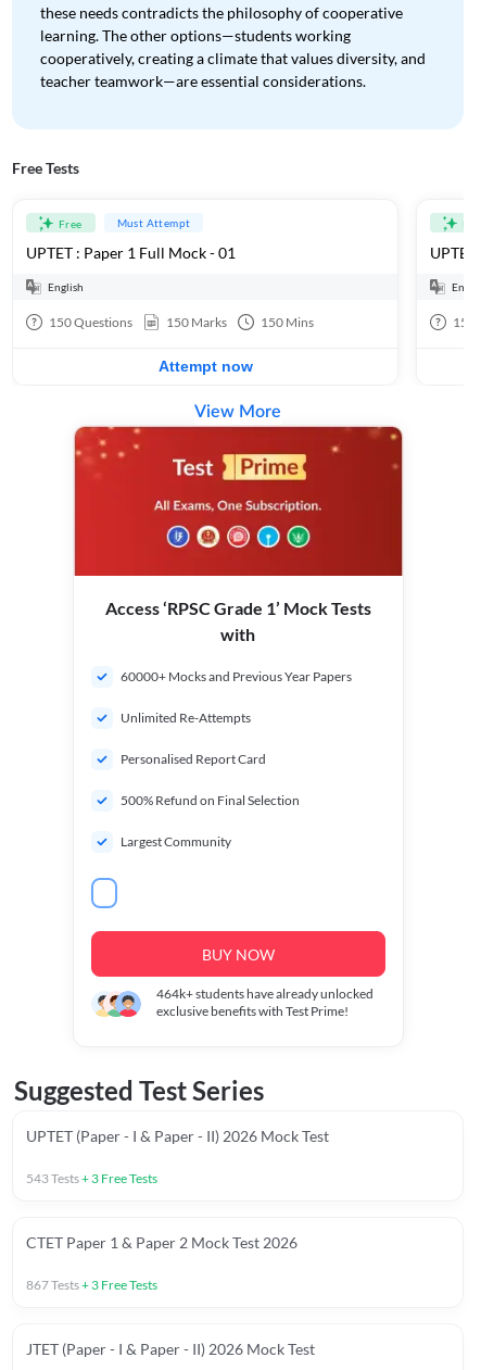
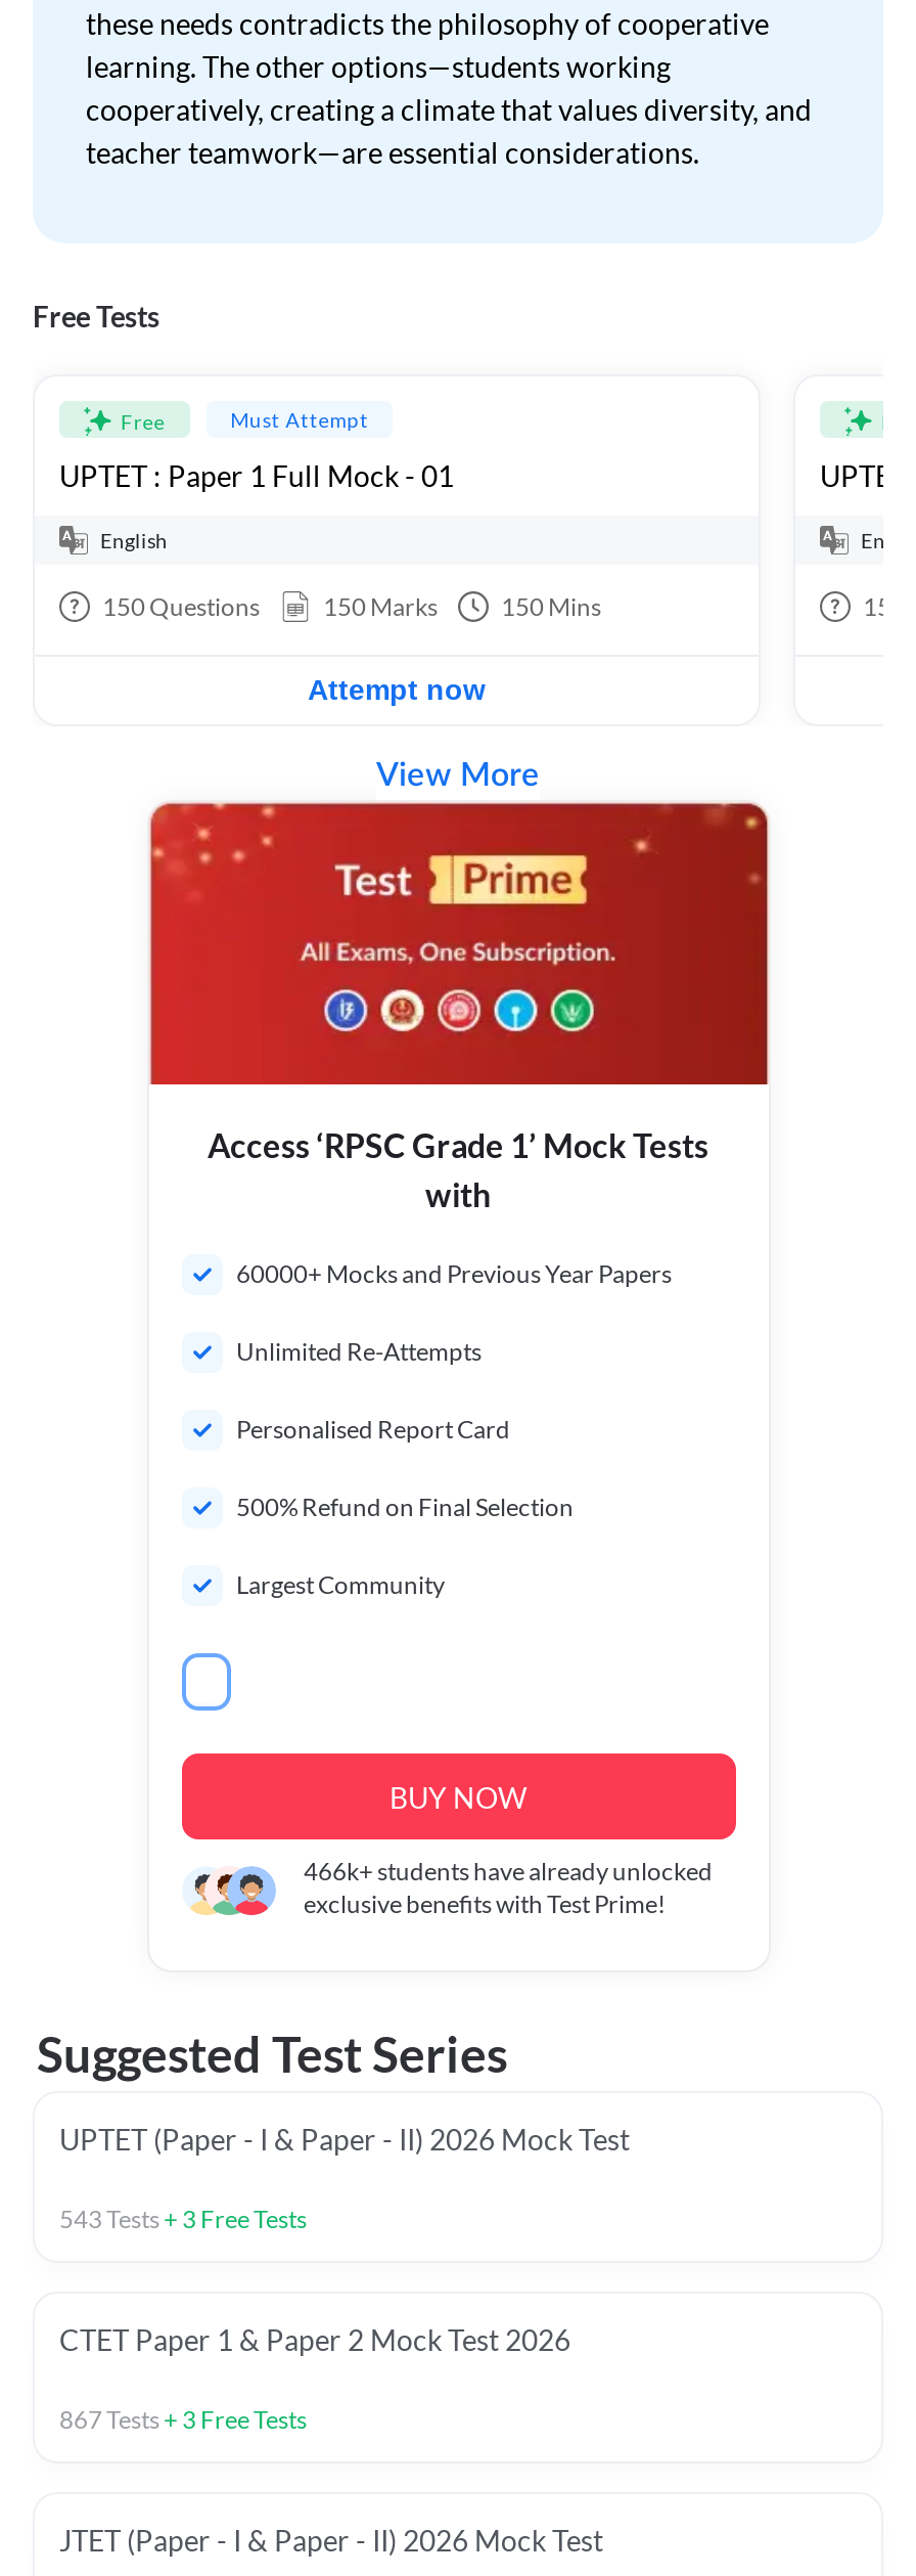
[156,985,373,1002] 464k+ students have already unlocked -> [304,1856,713,1886] 466k+ students have already unlocked

